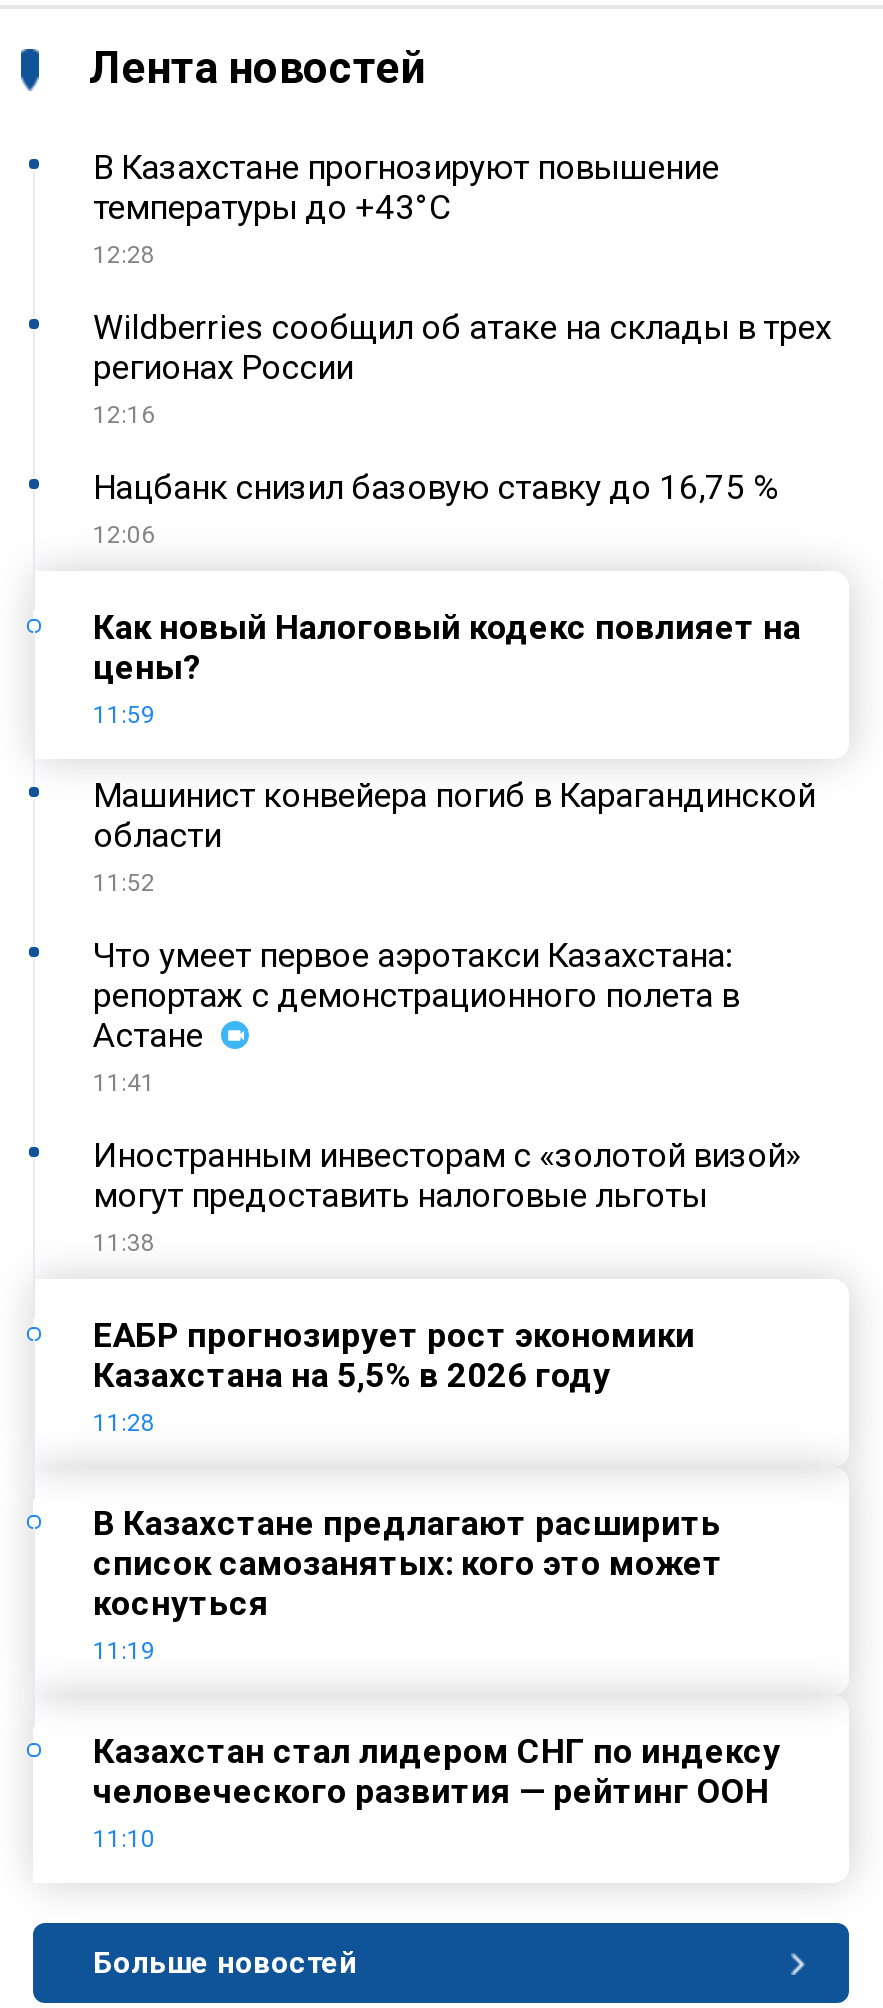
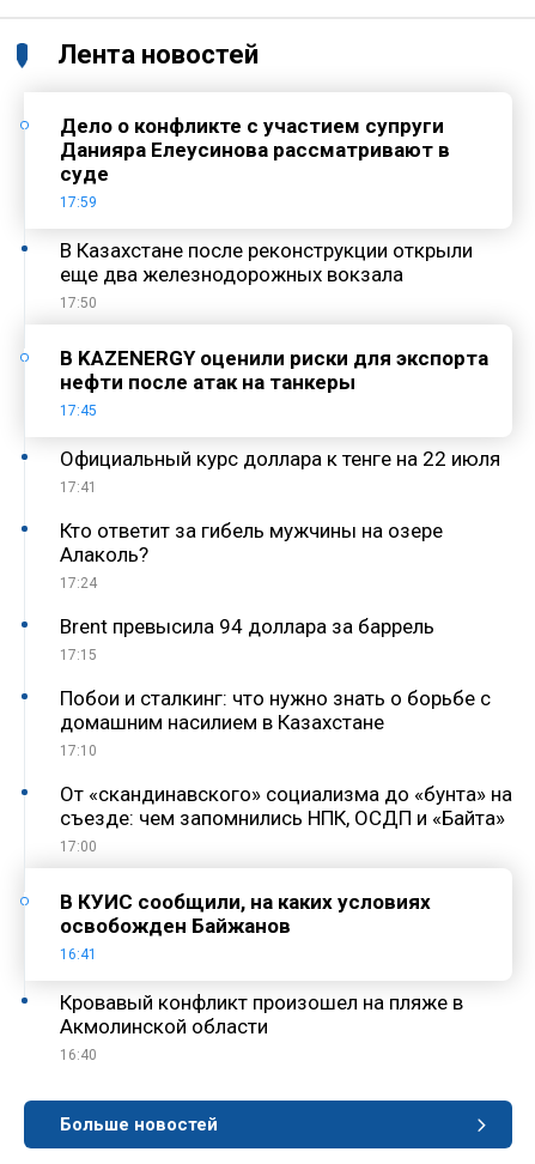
[93,147,719,269] В Казахстане прогнозируют повышение | температуры до +43°C | 12:28 -> [60,114,450,211] Дело о конфликте с участием супруги | Данияра Елеусинова рассматривают в | суде | 17:59
[93,307,831,429] Wildberries сообщил об атаке на склады в трех | регионах России | 12:16 -> [60,238,473,311] В Казахстане после реконструкции открыли | еще два железнодорожных вокзала | 17:50
[93,467,779,549] Нацбанк снизил базовую ставку до 16,75 % | 12:06 -> [60,346,488,419] В KAZENERGY оценили риски для экспорта | нефти после атак на танкеры | 17:45
[93,607,801,729] Как новый Налоговый кодекс повлияет на | цены? | 11:59 -> [60,446,500,496] Официальный курс доллара к тенге на 22 июля | 17:41
[93,775,815,897] Машинист конвейера погиб в Карагандинской | области | 11:52 -> [60,518,443,591] Кто ответит за гибель мужчины на озере | Алаколь? | 17:24
[93,935,739,1097] Что умеет первое аэротакси Казахстана: | репортаж с демонстрационного полета в | Астане | 11:41 -> [60,614,434,663] Brent превысила 94 доллара за баррель | 17:15
[93,1135,801,1257] Иностранным инвесторам с «золотой визой» | могут предоставить налоговые льготы | 11:38 -> [60,686,491,759] Побои и сталкинг: что нужно знать о борьбе с | домашним насилием в Казахстане | 17:10
[93,1315,695,1437] ЕАБР прогнозирует рост экономики | Казахстана на 5,5% в 2026 году | 11:28 -> [60,782,512,855] От «скандинавского» социализма до «бунта» на | съезде: чем запомнились НПК, ОСДП и «Байтақ» | 17:00
[93,1503,723,1665] В Казахстане предлагают расширить | список самозанятых: кого это может | коснуться | 11:19 -> [60,890,431,963] В КУИС сообщили, на каких условиях | освобожден Байжанов | 16:41
[93,1731,781,1853] Казахстан стал лидером СНГ по индексу | человеческого развития — рейтинг ООН | 11:10 -> [60,990,463,1063] Кровавый конфликт произошел на пляже в | Акмолинской области | 16:40

